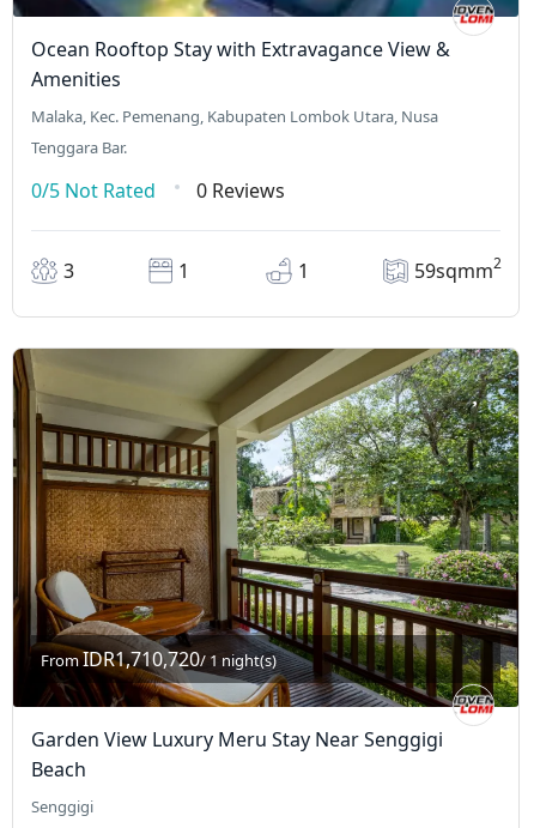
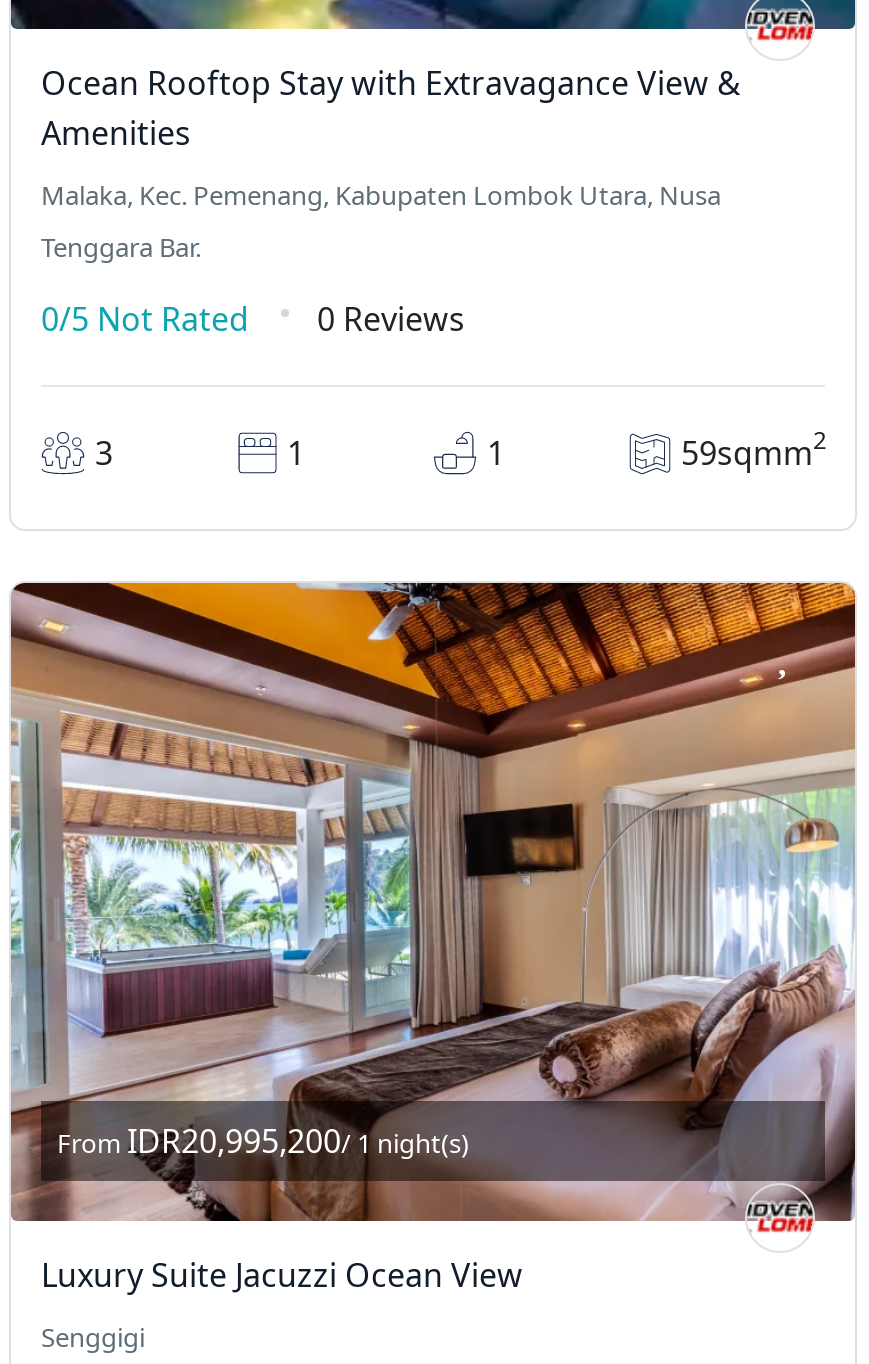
[12,347,520,738] [image] | From IDR1,710,720 / 1 night(s) -> [9,580,857,1234] [image] | From IDR20,995,200 / 1 night(s)
[31,727,443,783] Garden View Luxury Meru Stay Near Senggigi | Beach -> [41,1254,523,1298] Luxury Suite Jacuzzi Ocean View

